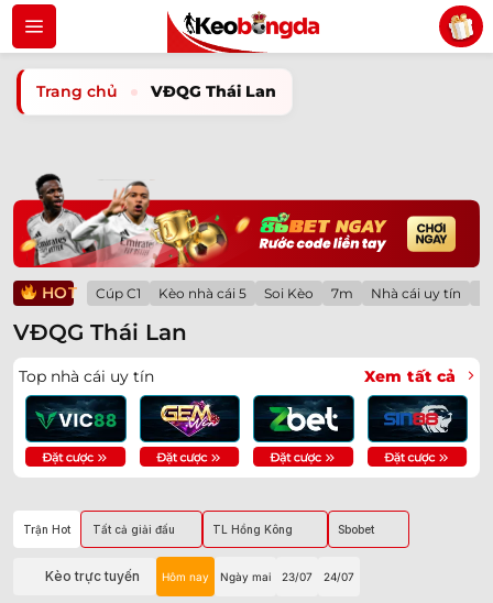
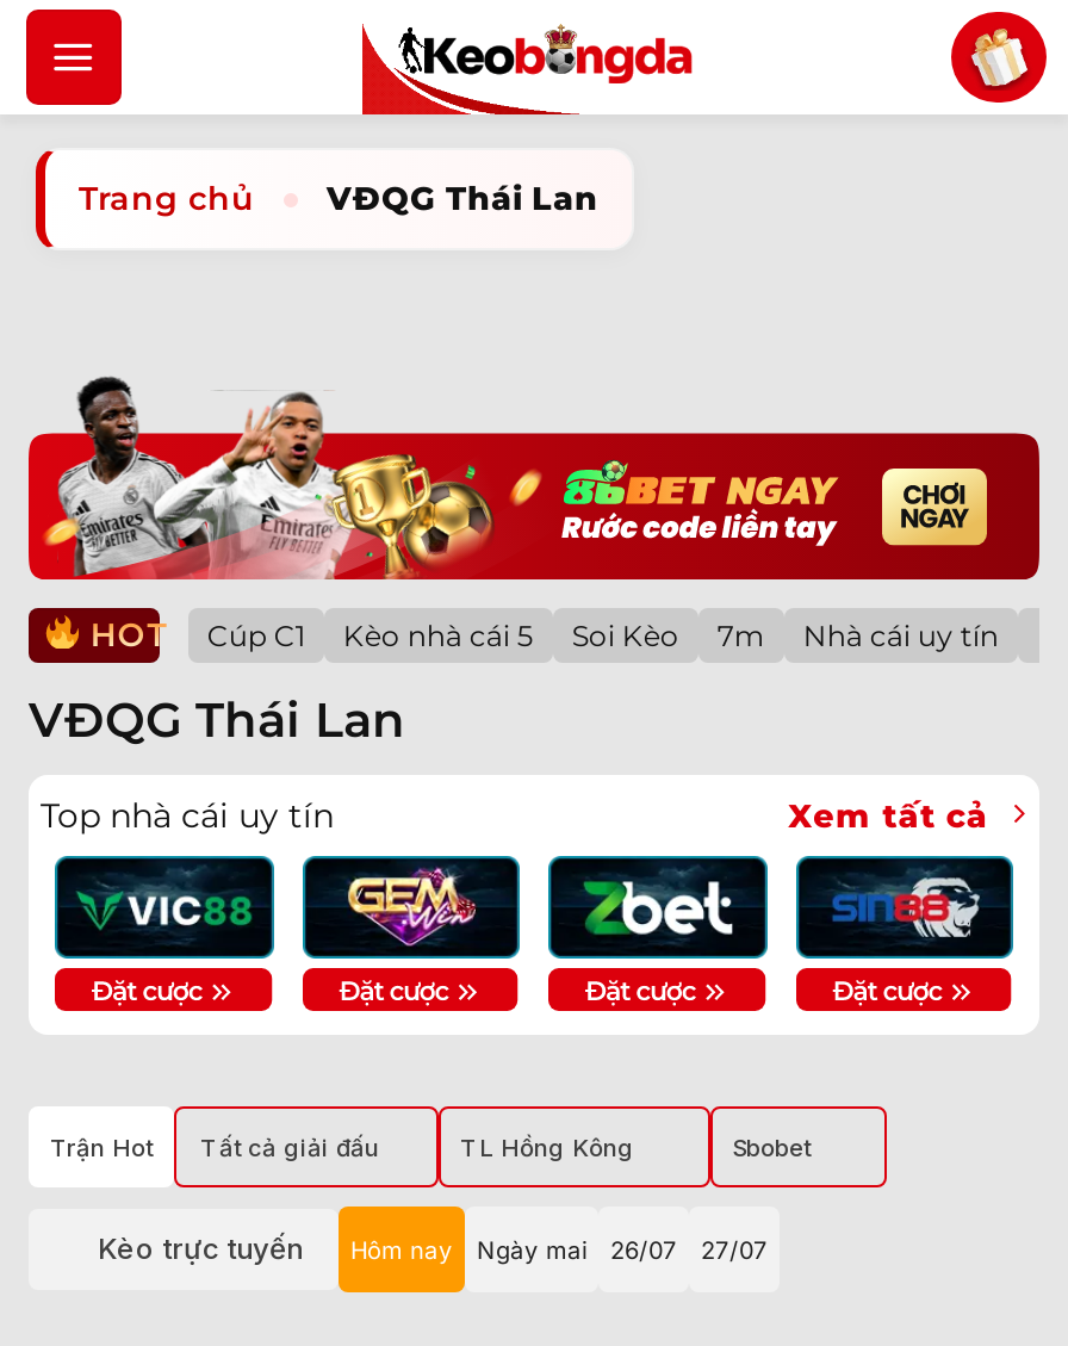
[282,570,313,583] 23/07 -> [610,1235,677,1263] 26/07
[324,570,354,583] 24/07 -> [701,1235,768,1263] 27/07

